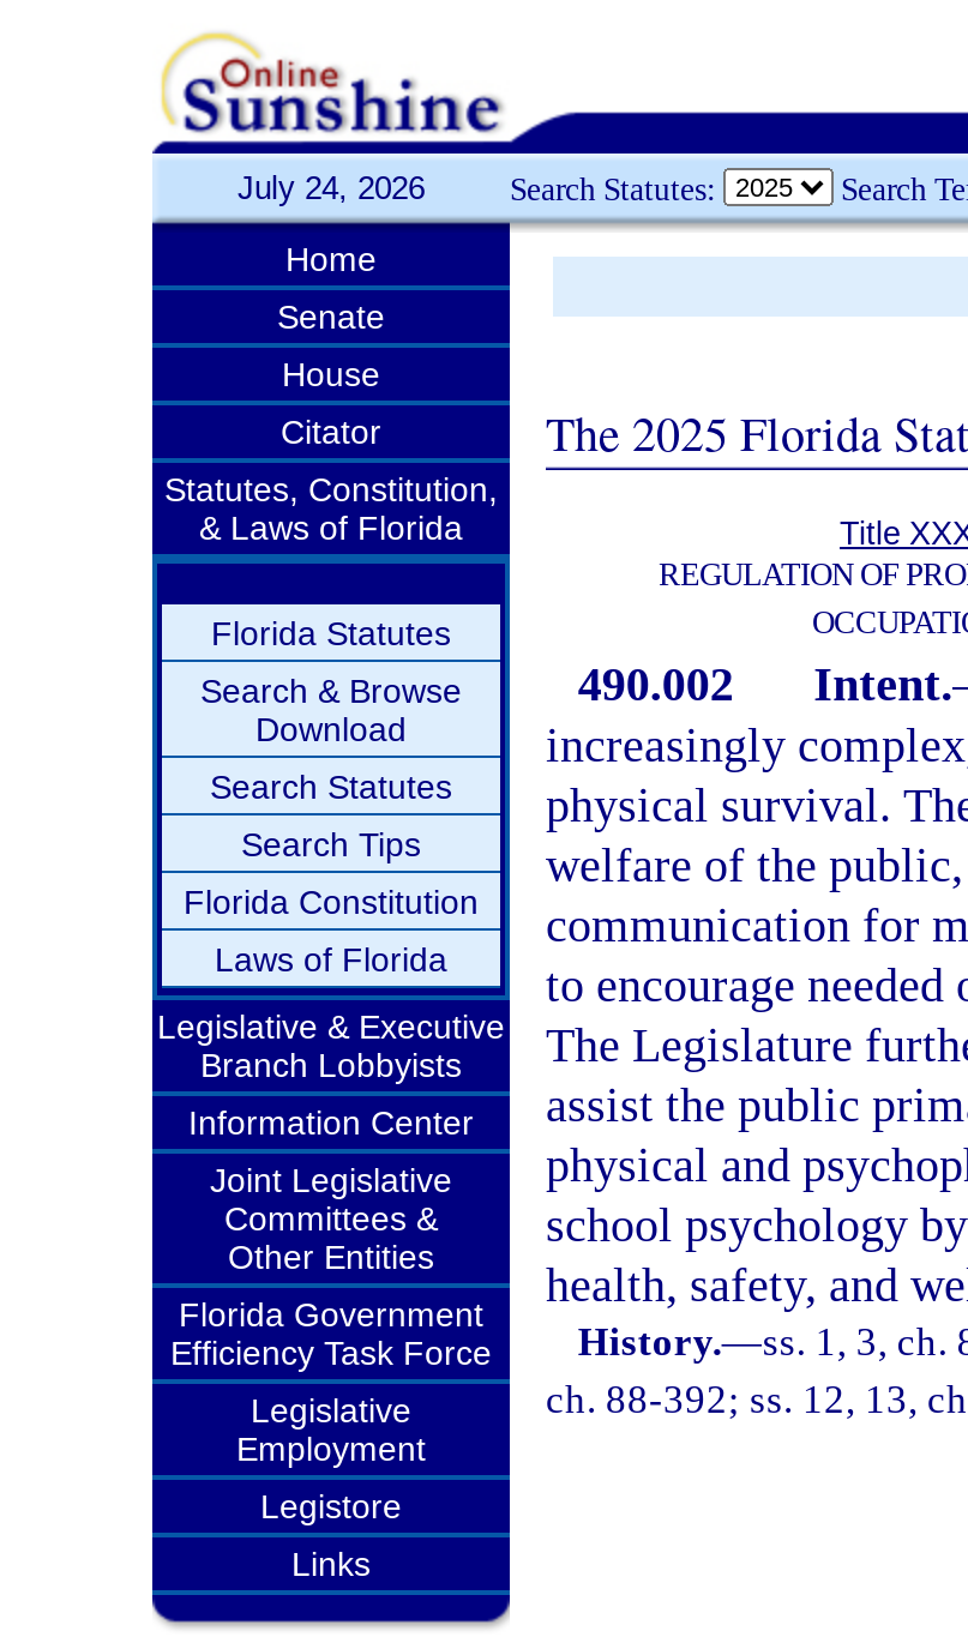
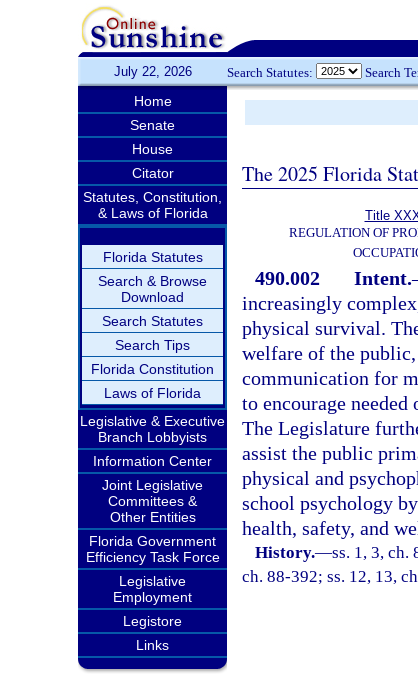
[238,170,425,206] July 24, 2026 -> [113,64,191,79] July 22, 2026

